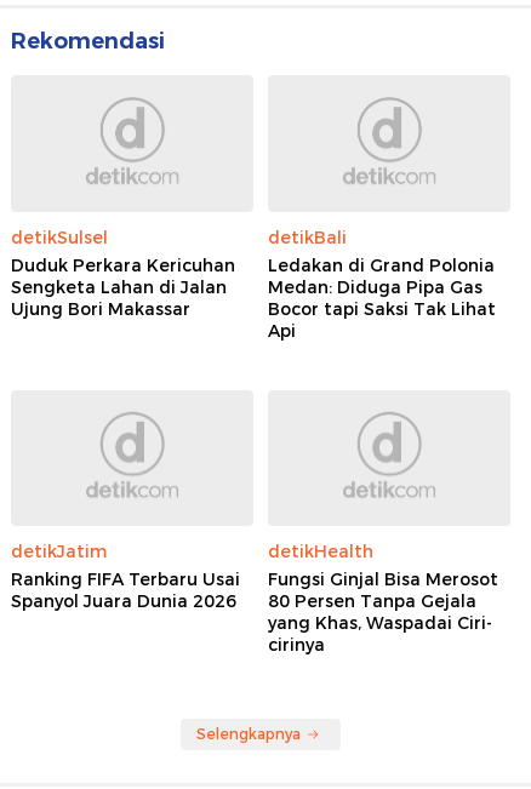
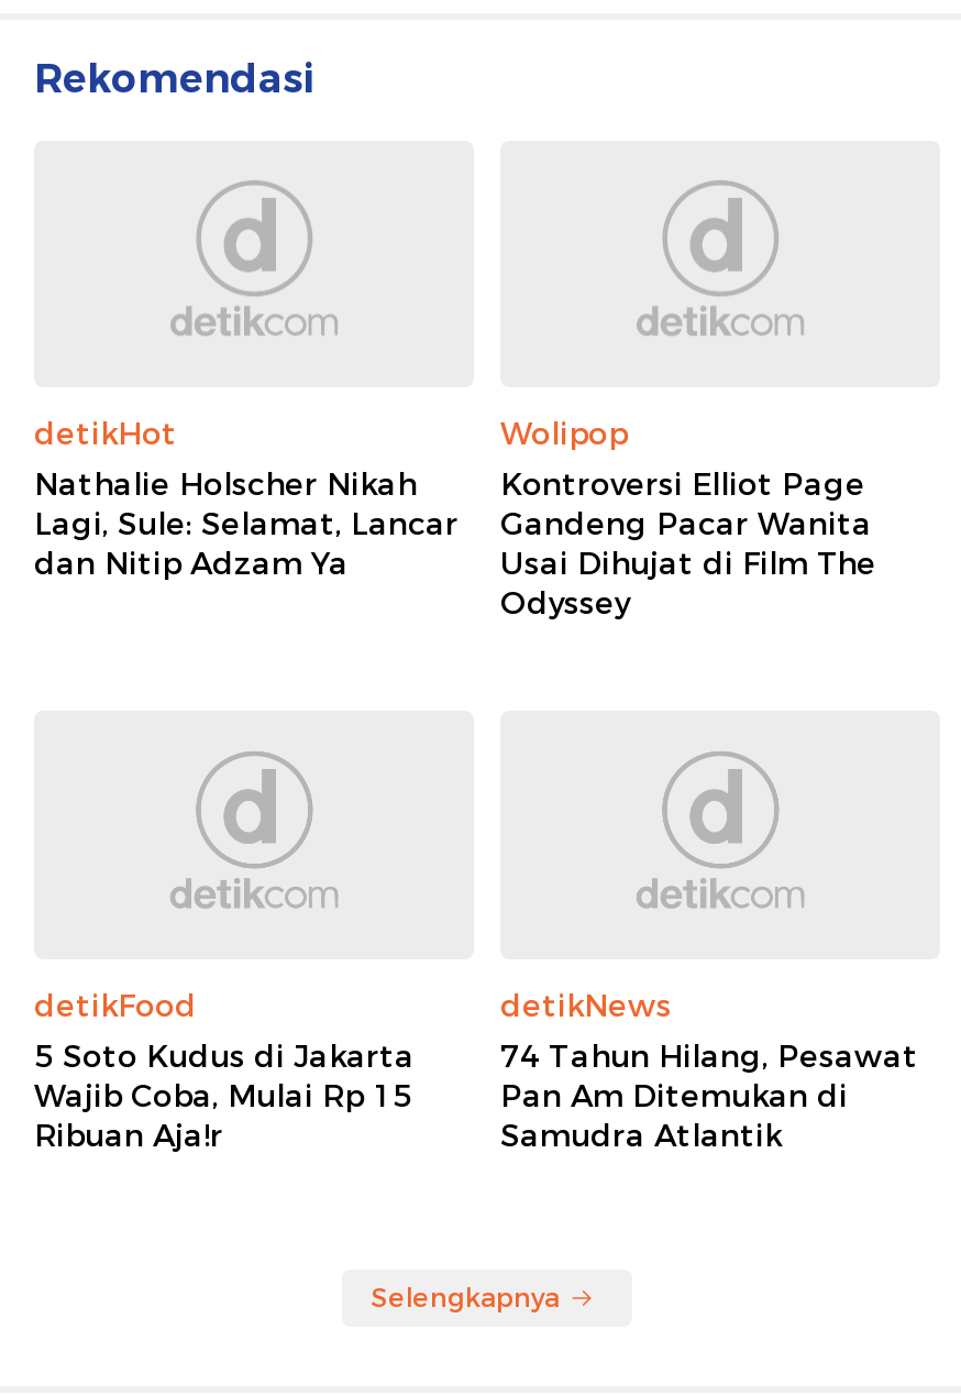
[11,227,235,320] detikSulsel | Duduk Perkara Kericuhan | Sengketa Lahan di Jalan | Ujung Bori Makassar -> [34,413,459,583] detikHot | Nathalie Holscher Nikah | Lagi, Sule: Selamat, Lancar | dan Nitip Adzam Ya
[268,227,496,342] detikBali | Ledakan di Grand Polonia | Medan: Diduga Pipa Gas | Bocor tapi Saksi Tak Lihat | Api -> [500,413,876,622] Wolipop | Kontroversi Elliot Page | Gandeng Pacar Wanita | Usai Dihujat di Film The | Odyssey
[11,541,240,613] detikJatim | Ranking FIFA Terbaru Usai | Spanyol Juara Dunia 2026 -> [34,984,415,1154] detikFood | 5 Soto Kudus di Jakarta | Wajib Coba, Mulai Rp 15 | Ribuan Aja!r
[268,541,498,656] detikHealth | Fungsi Ginjal Bisa Merosot | 80 Persen Tanpa Gejala | yang Khas, Waspadai Ciri- | cirinya -> [500,984,918,1154] detikNews | 74 Tahun Hilang, Pesawat | Pan Am Ditemukan di | Samudra Atlantik

